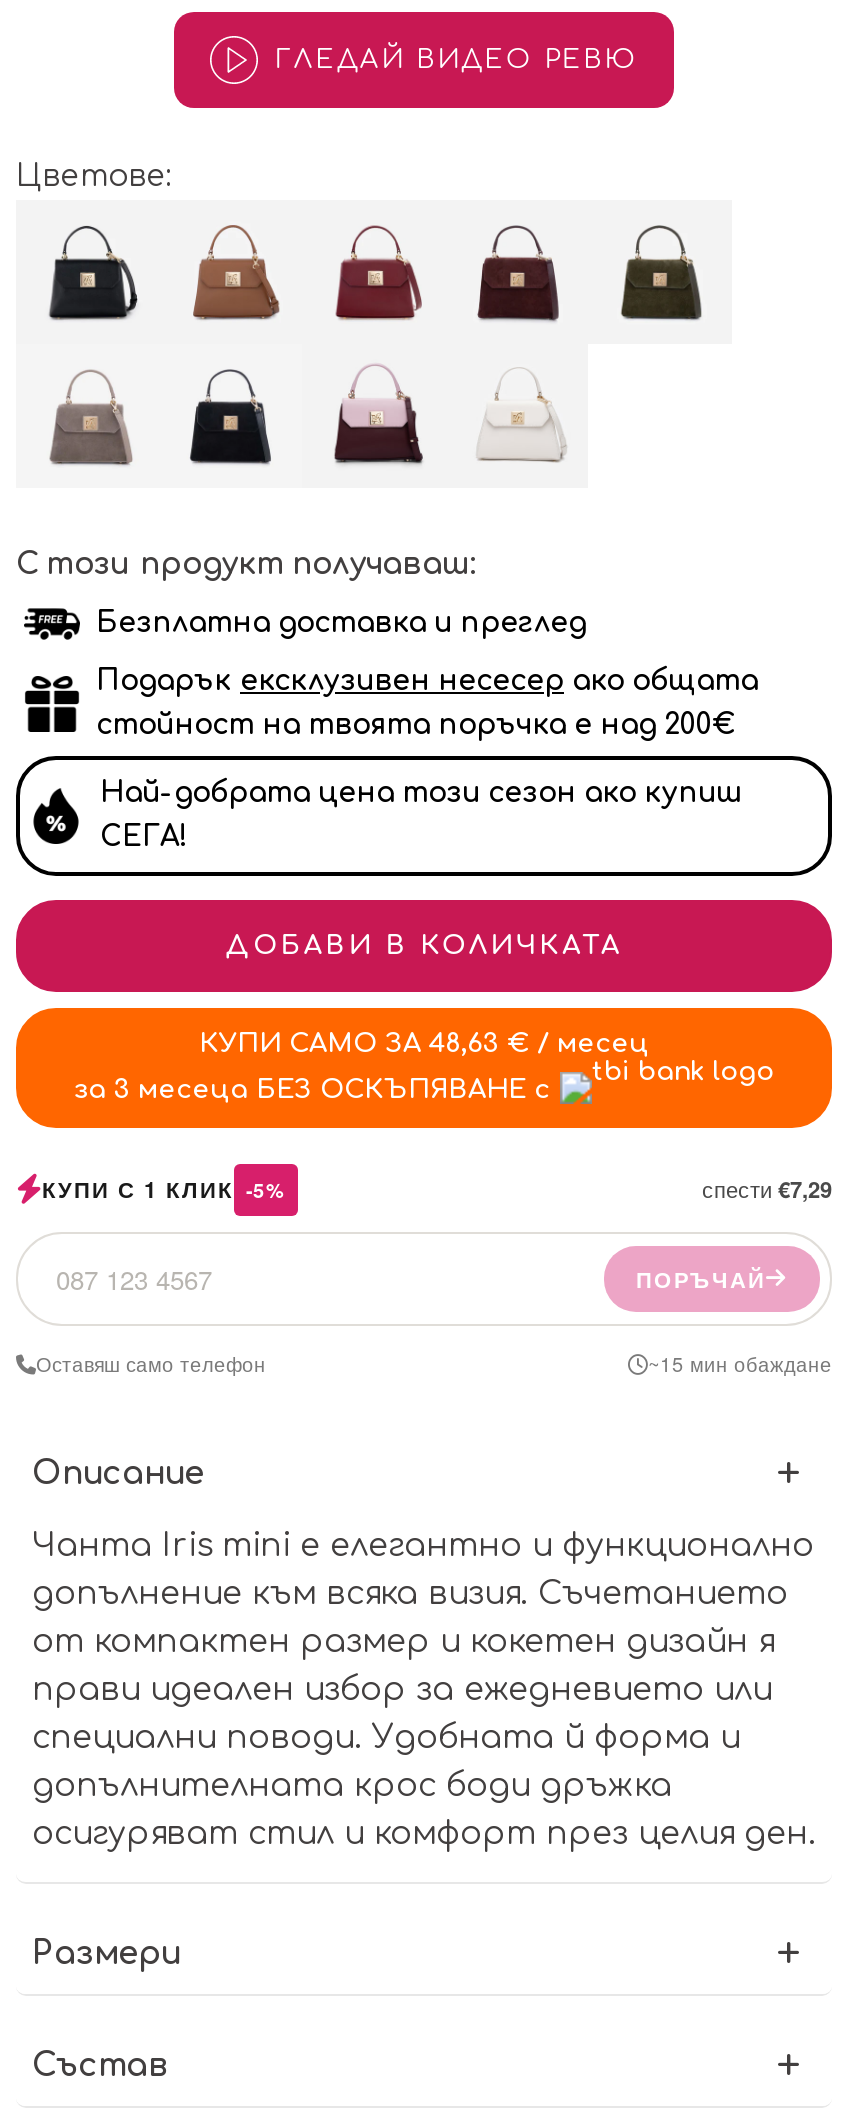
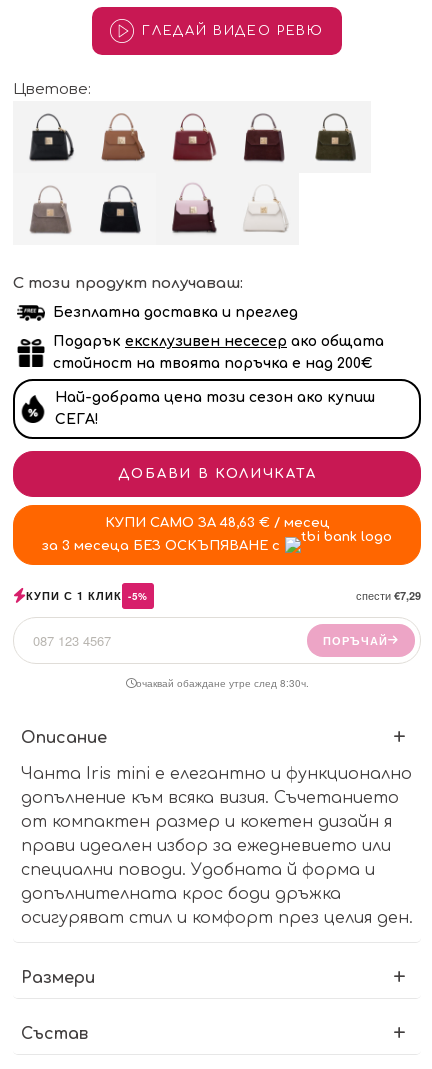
[36,1349,832,1377] Оставяш само телефон | ~15 мин обаждане -> [135,676,308,690] очаквай обаждане утре след 8:30ч.

